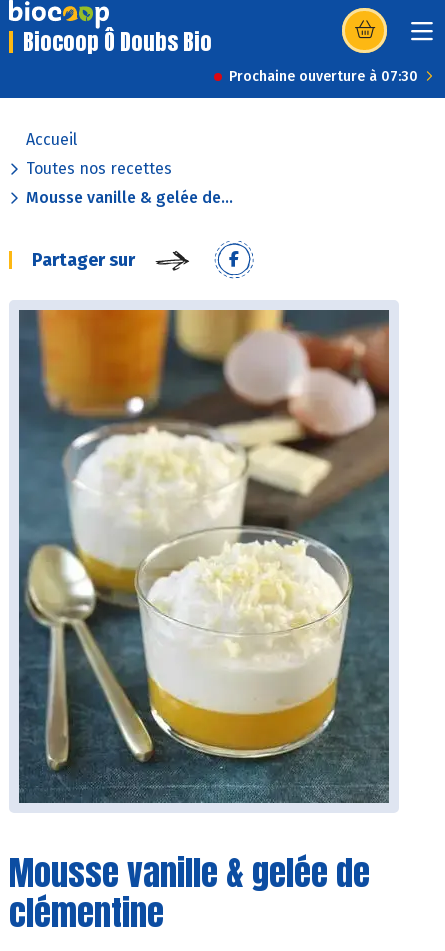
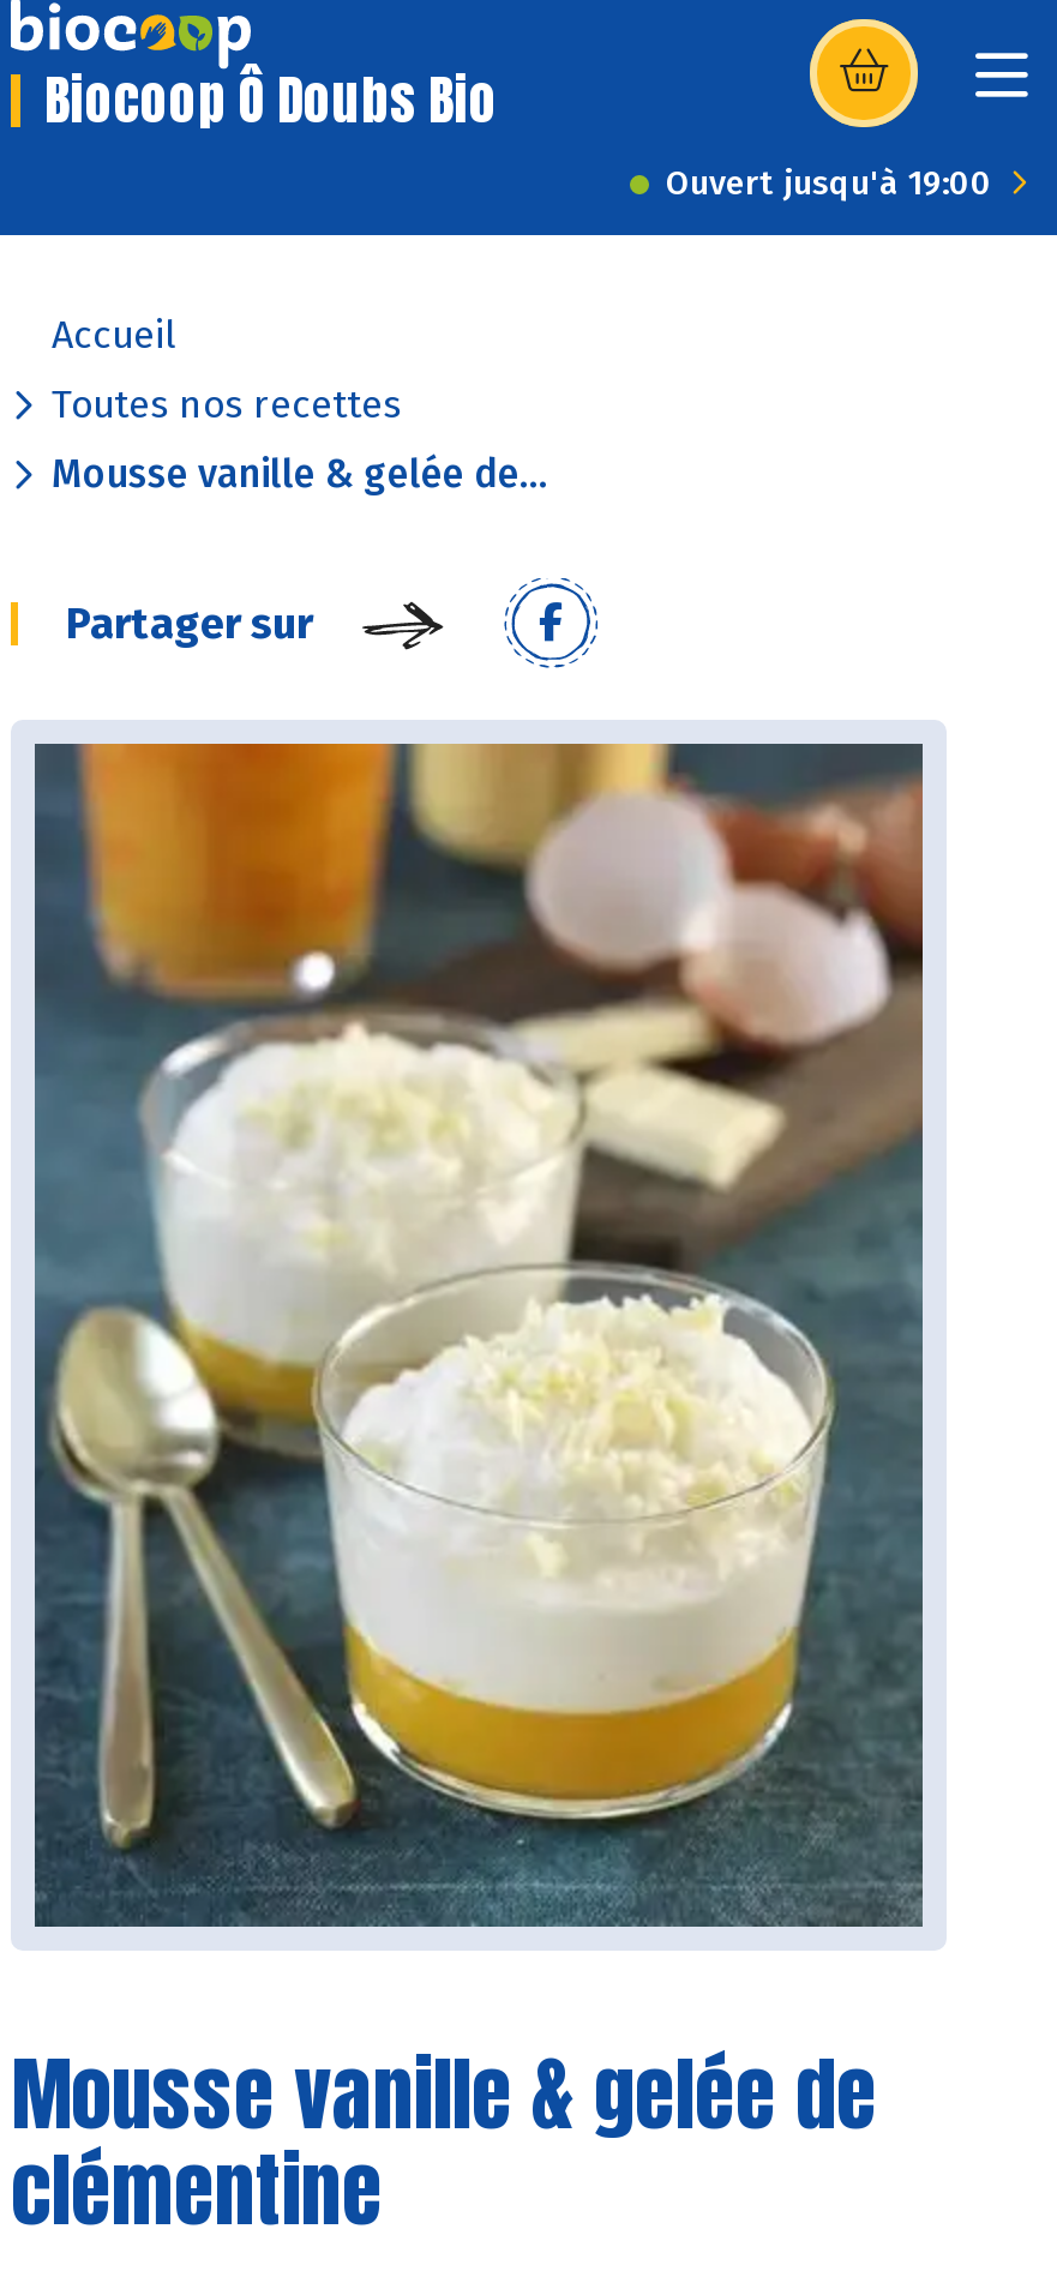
[229,68,418,85] Prochaine ouverture à 07:30 -> [666,163,992,204] Ouvert jusqu'à 19:00

